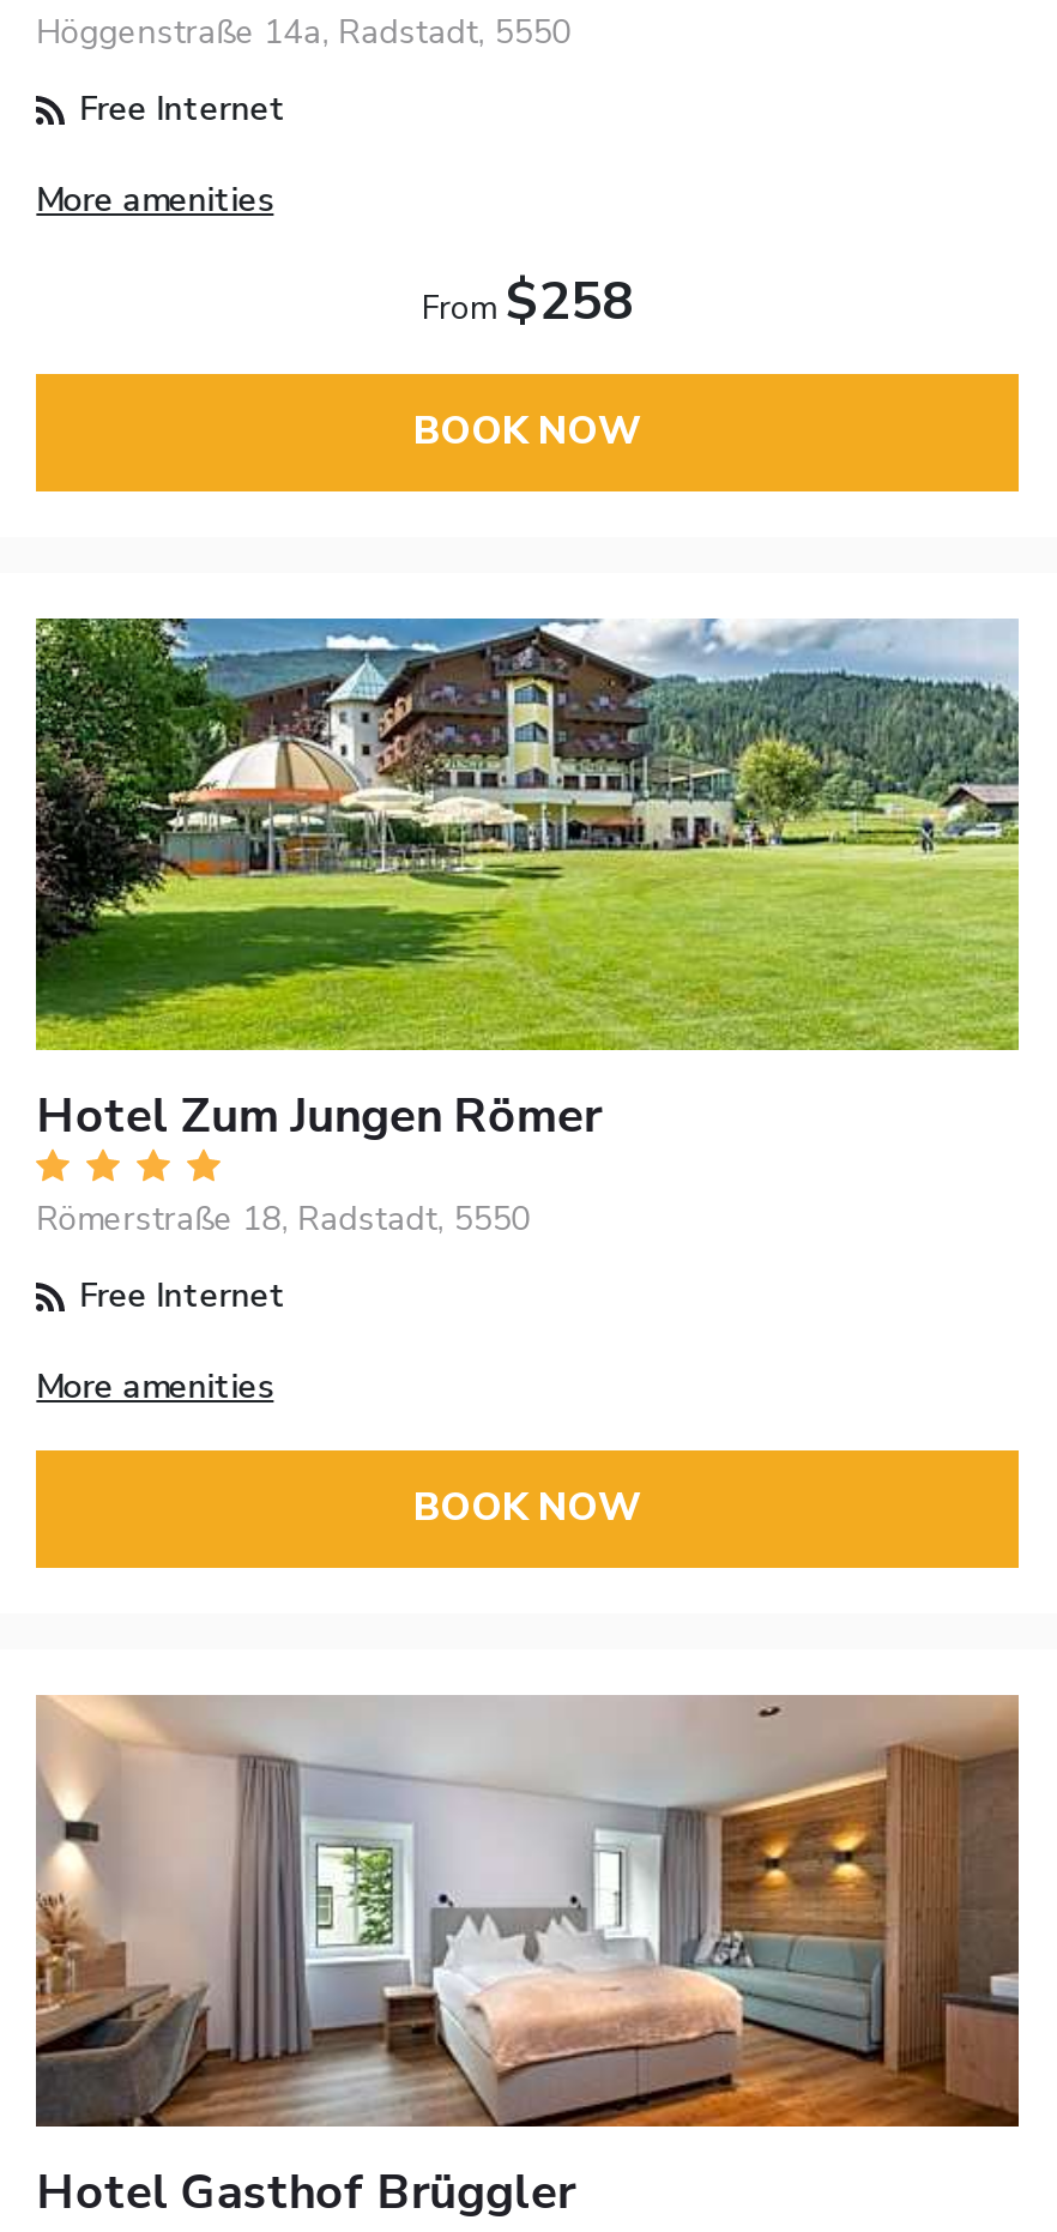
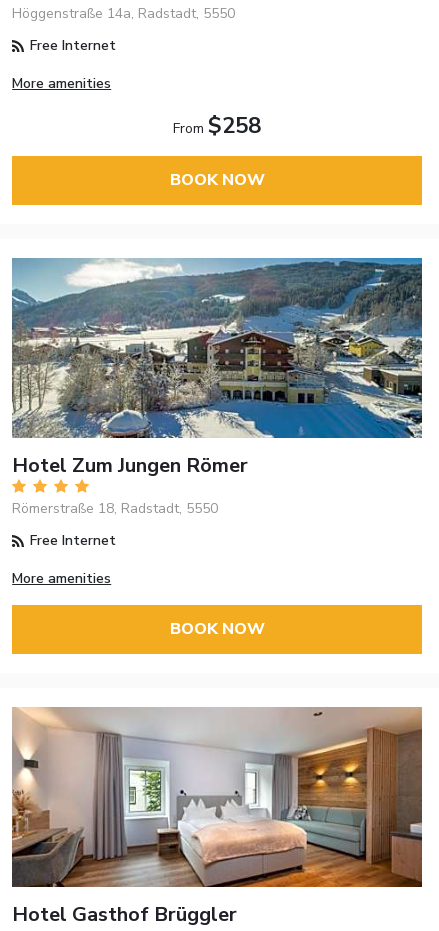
[34,616,1021,1052] [image] -> [11,257,423,439] [image]

